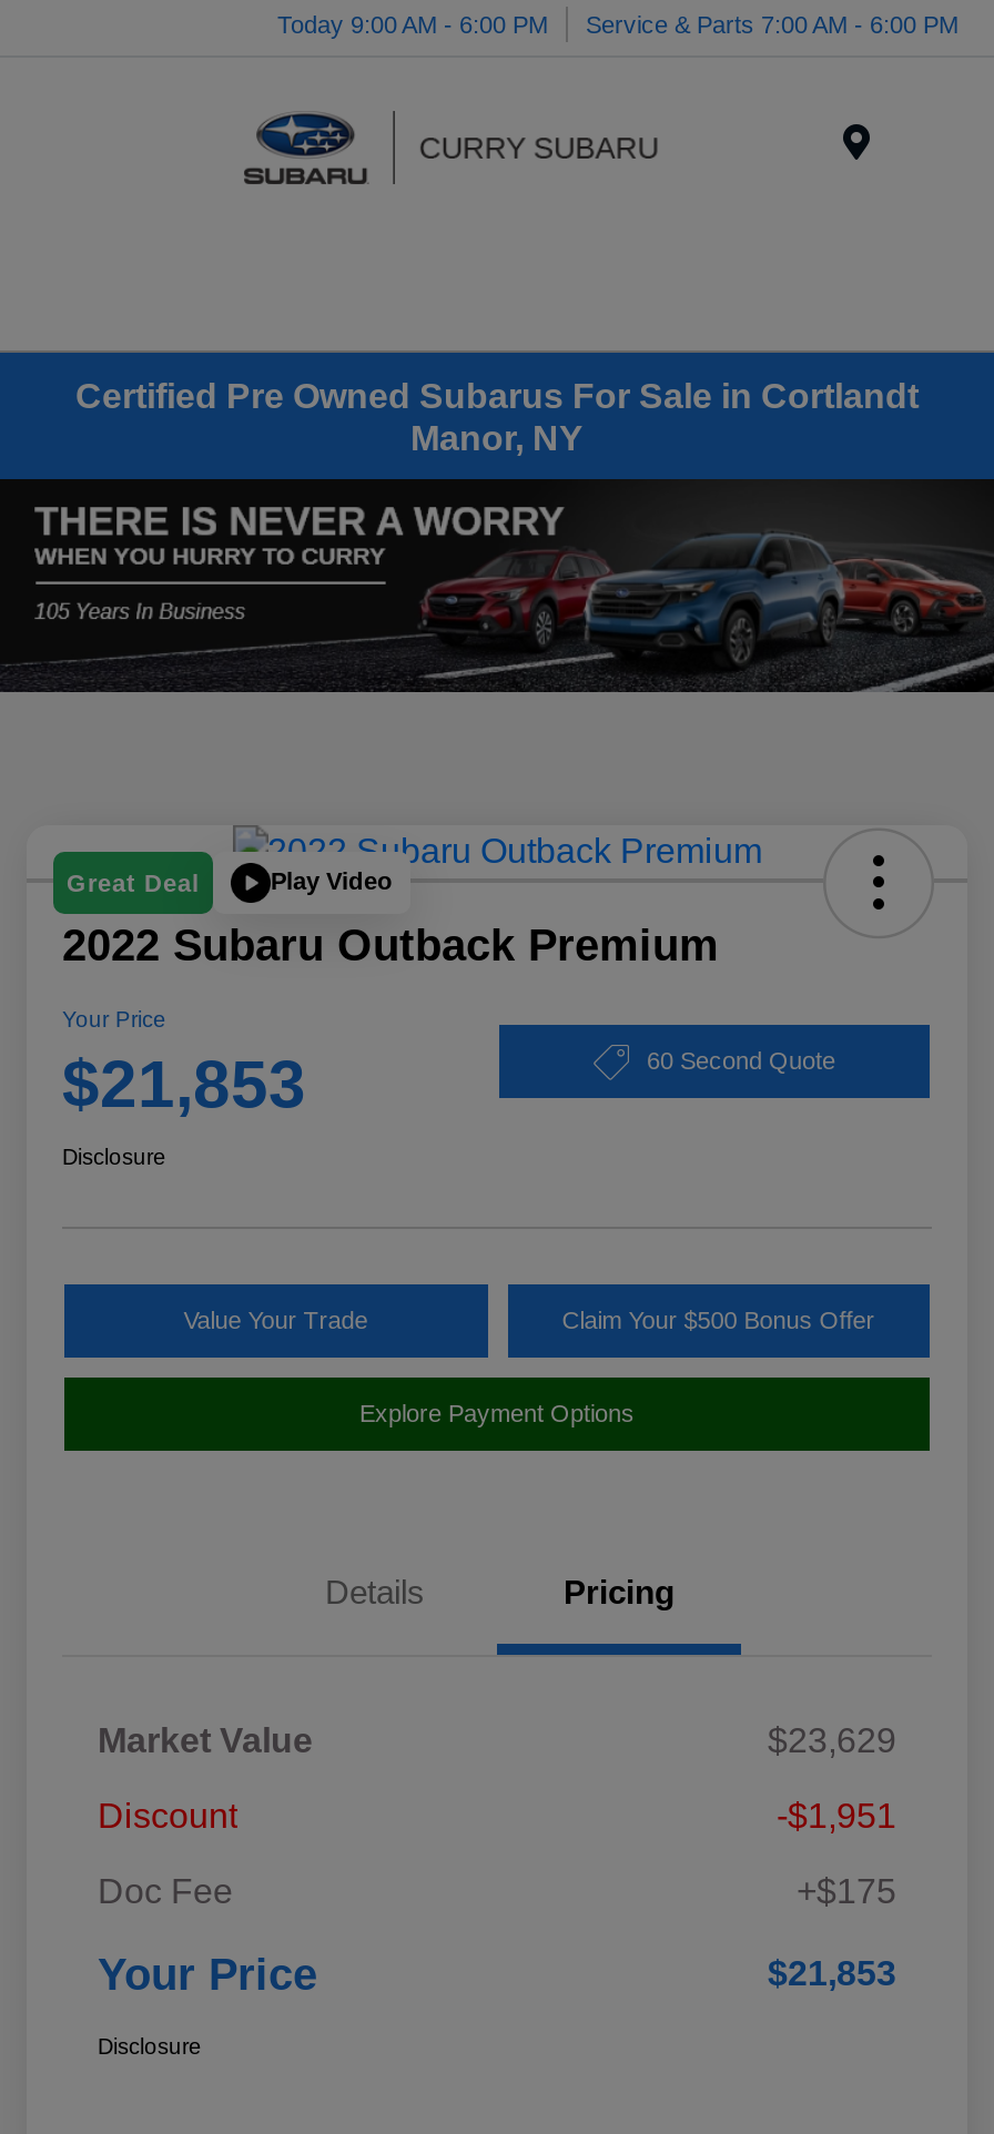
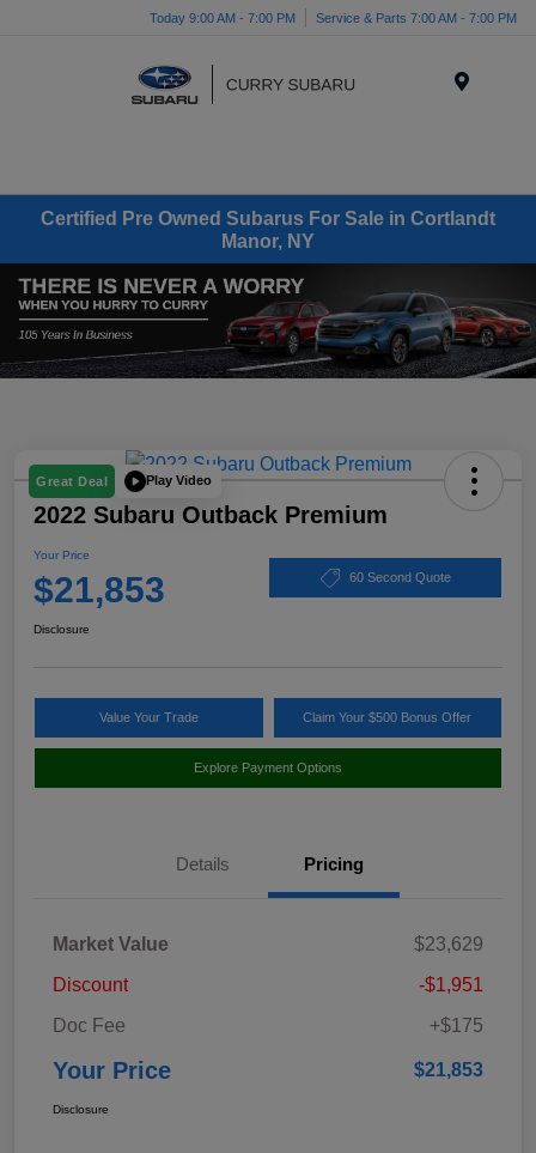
[277,10,548,37] Today 9:00 AM - 6:00 PM -> [150,10,296,25] Today 9:00 AM - 7:00 PM
[586,10,958,37] Service & Parts 7:00 AM - 6:00 PM -> [316,10,517,25] Service & Parts 7:00 AM - 7:00 PM

